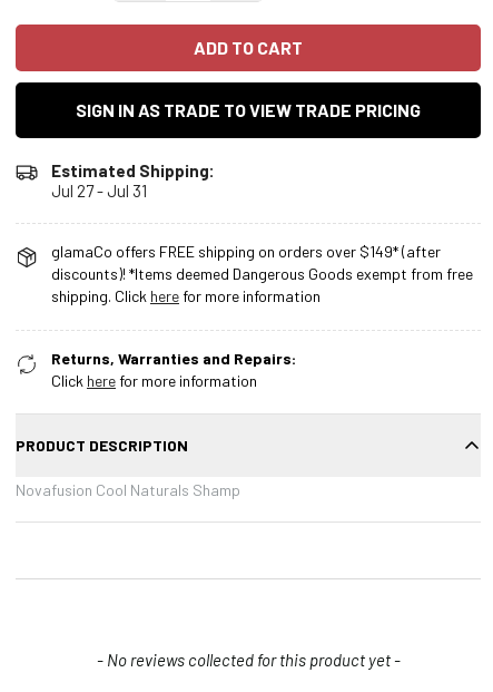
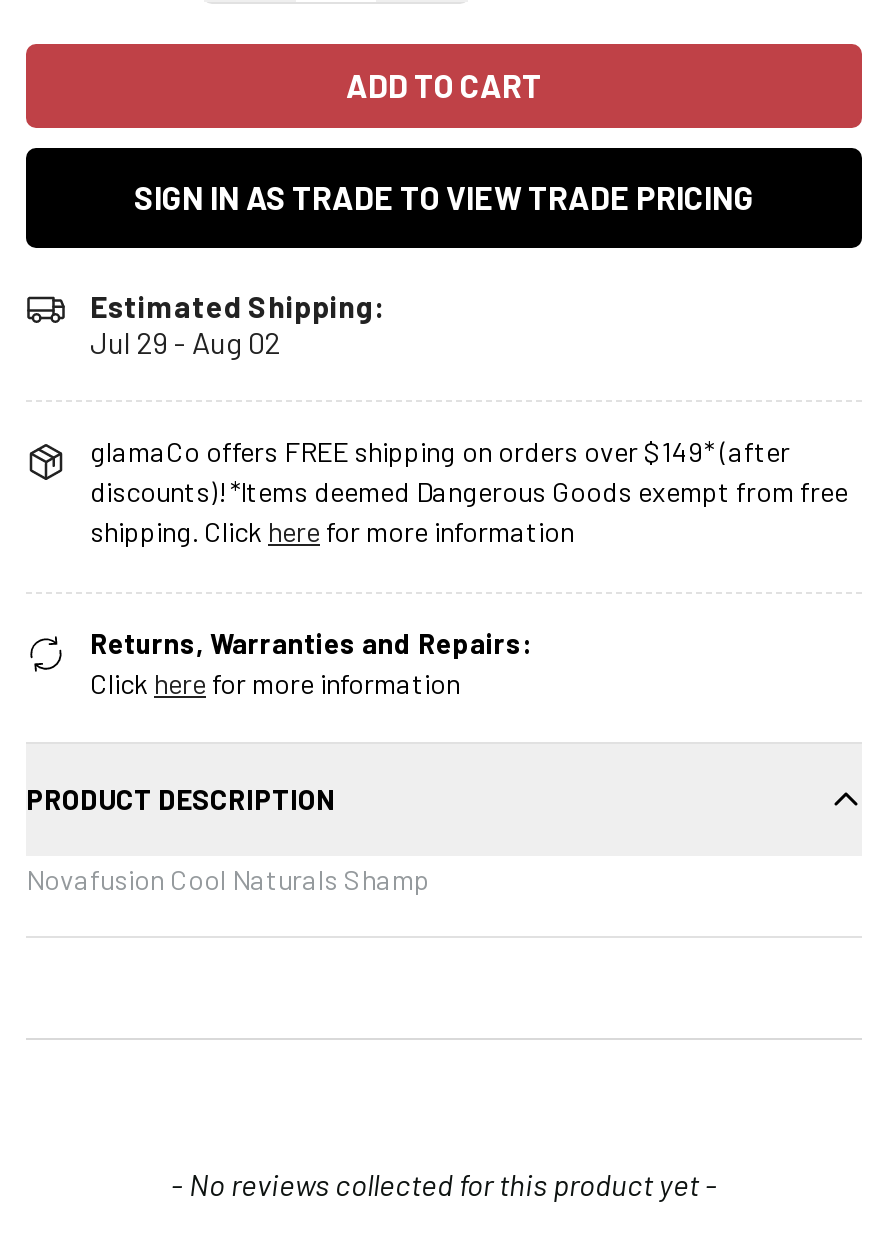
[51,181,147,201] Jul 27 - Jul 31 -> [90,324,280,360] Jul 29 - Aug 02

